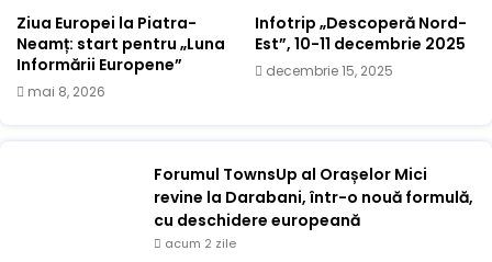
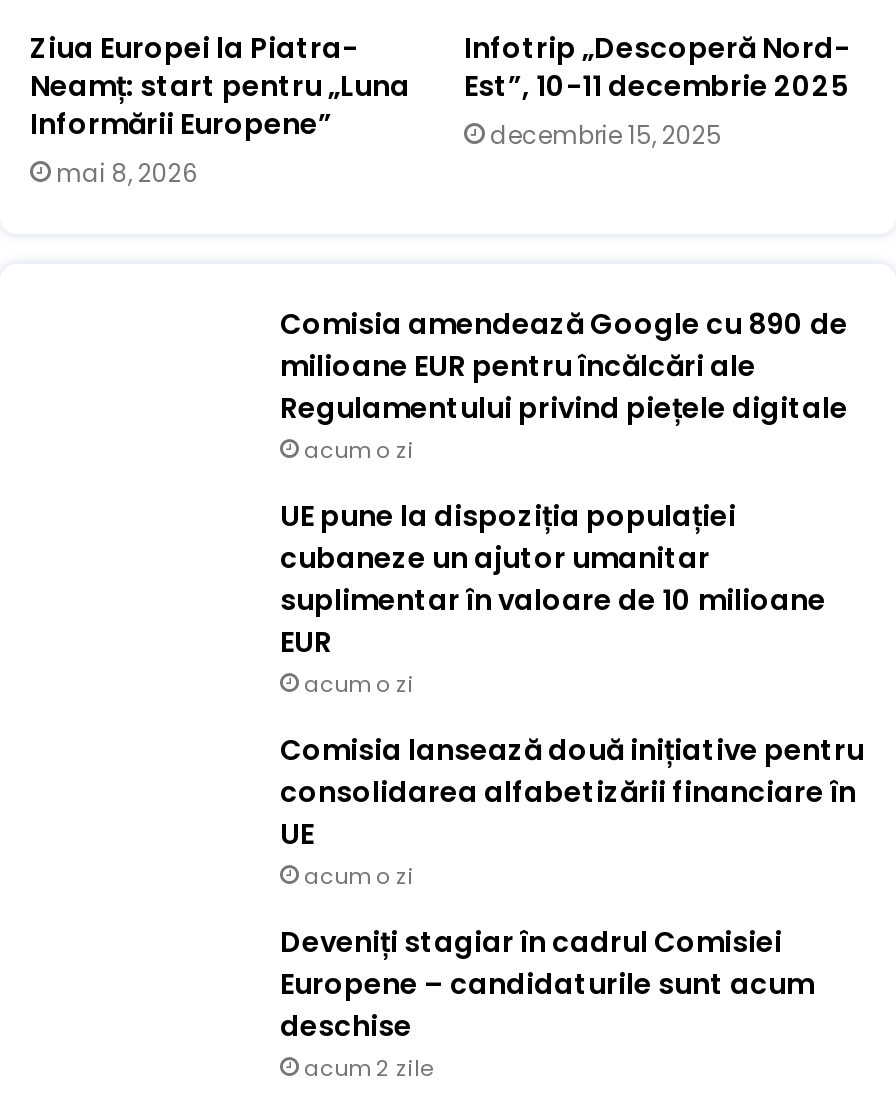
[154,163,473,231] Forumul TownsUp al Orașelor Mici | revine la Darabani, într-o nouă formulă, | cu deschidere europeană -> [280,304,864,1046] Comisia amendează Google cu 890 de | milioane EUR pentru încălcări ale | Regulamentului privind piețele digitale | acum o zi | UE pune la dispoziția populației | cubaneze un ajutor umanitar | suplimentar în valoare de 10 milioane | EUR | acum o zi | Comisia lansează două inițiative pentru | consolidarea alfabetizării financiare în | UE | acum o zi | Deveniți stagiar în cadrul Comisiei | Europene – candidaturile sunt acum | deschise

